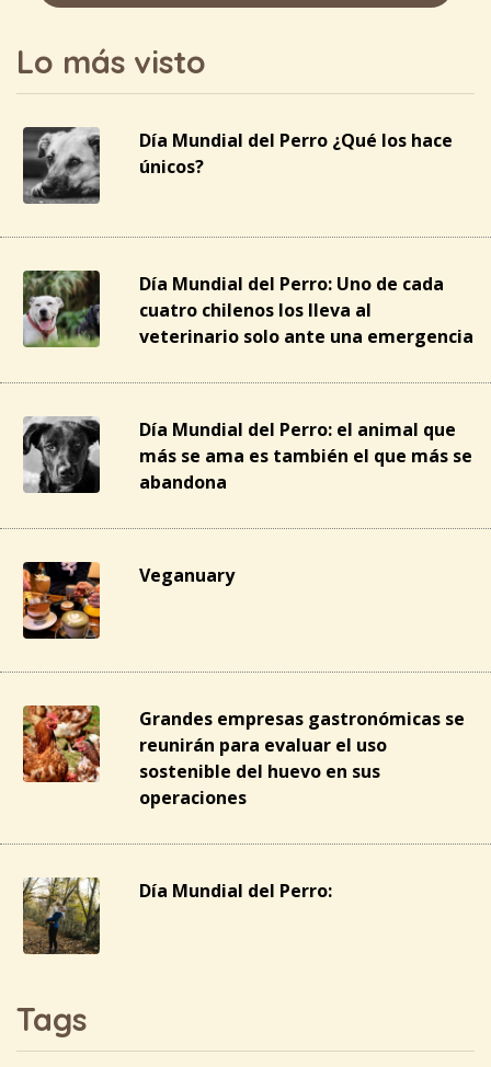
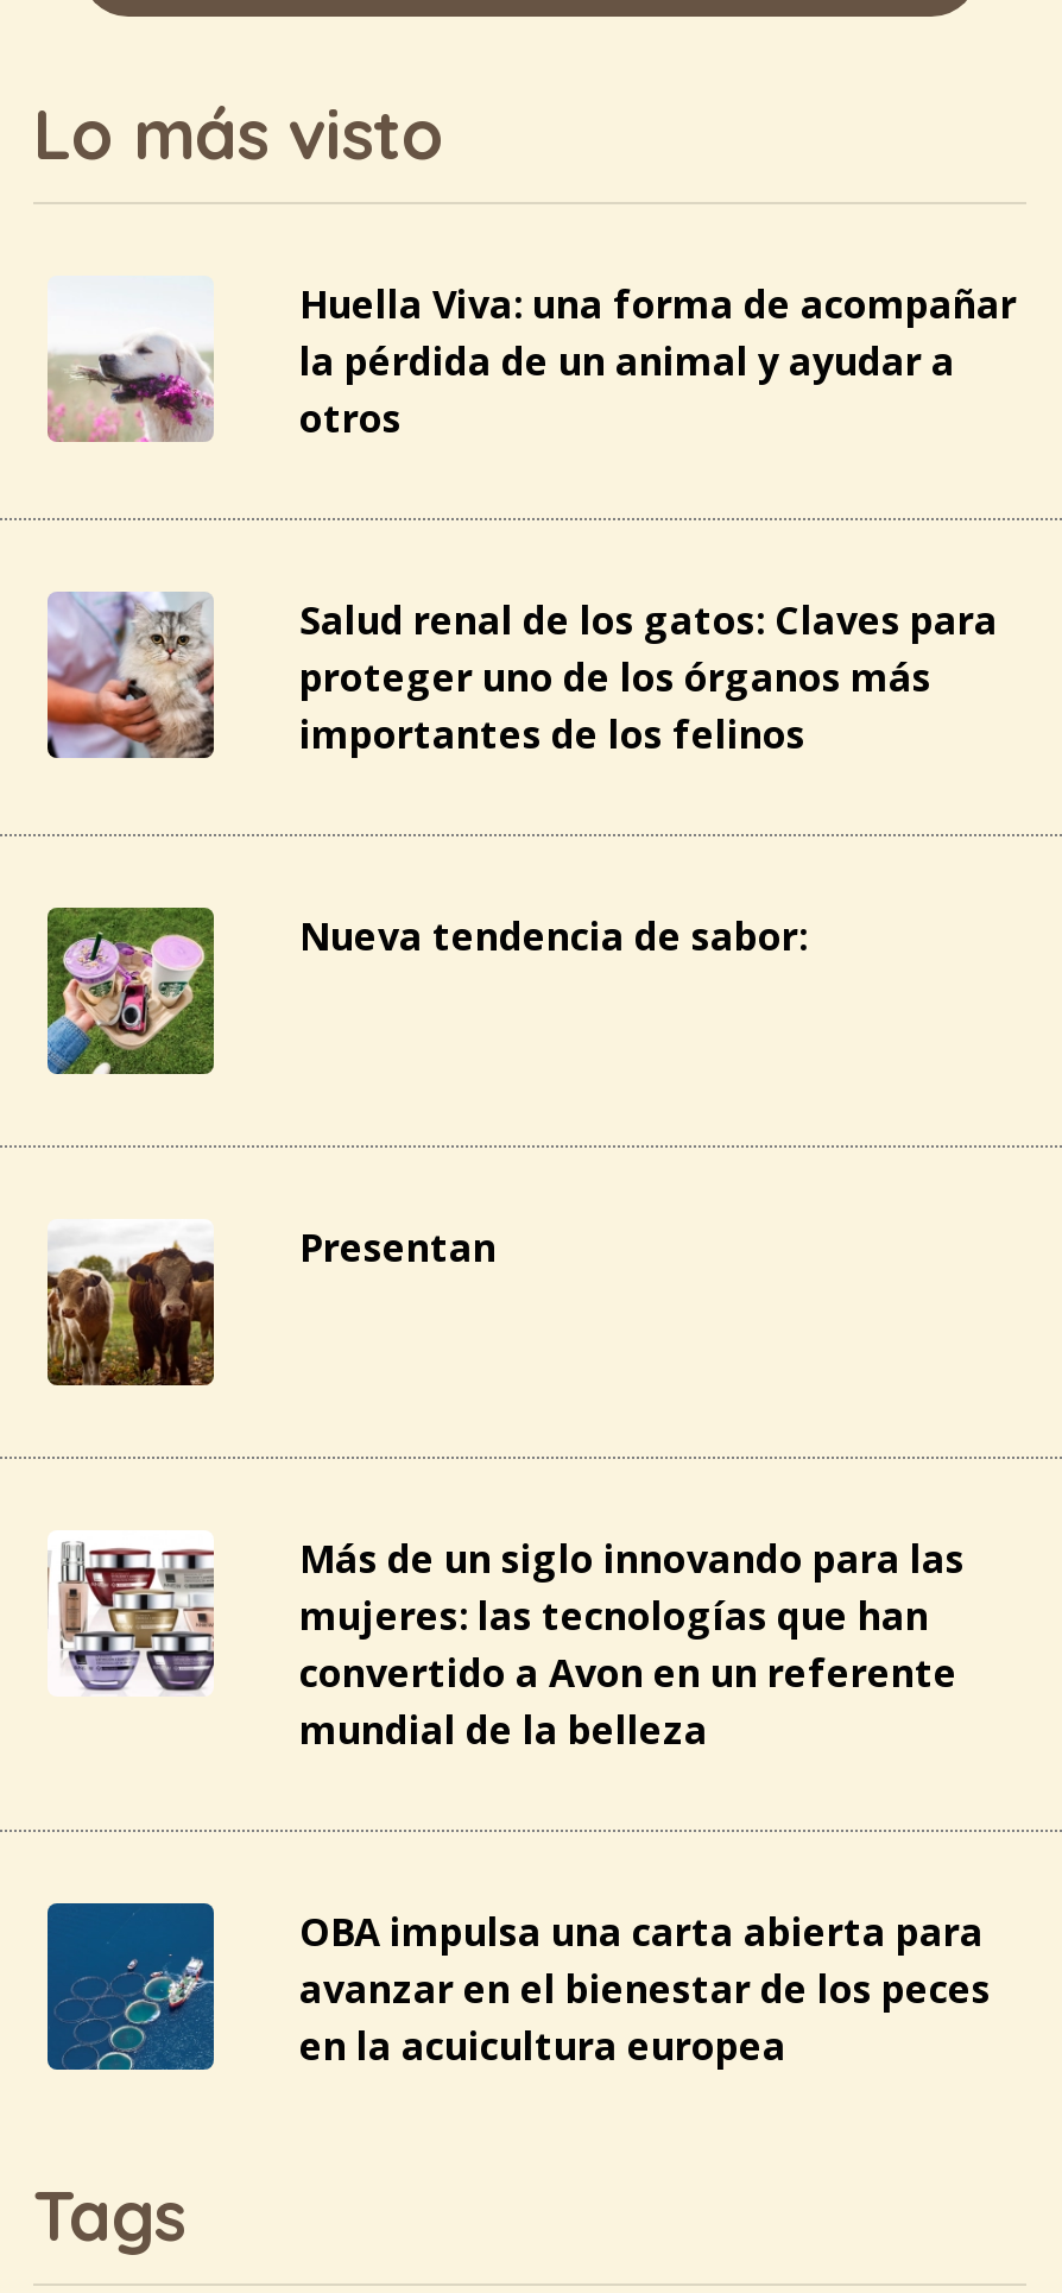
[22,126,453,205] [image] | Día Mundial del Perro ¿Qué los hace | únicos? -> [48,278,1017,444] [image] | Huella Viva: una forma de acompañar | la pérdida de un animal y ayudar a | otros
[22,269,473,348] [image] | Día Mundial del Perro: Uno de cada | cuatro chilenos los lleva al | veterinario solo ante una emergencia -> [45,592,998,760] [image] | Salud renal de los gatos: Claves para | proteger uno de los órganos más | importantes de los felinos
[23,416,472,494] [image] | Día Mundial del Perro: el animal que | más se ama es también el que más se | abandona -> [45,905,808,1076] [image] | Nueva tendencia de sabor:
[22,561,235,640] [image] | Veganuary -> [45,1221,497,1388] [image] | Presentan
[22,704,465,809] [image] | Grandes empresas gastronómicas se | reunirán para evaluar el uso | sostenible del huevo en sus | operaciones -> [48,1532,965,1756] [image] | Más de un siglo innovando para las | mujeres: las tecnologías que han | convertido a Avon en un referente | mundial de la belleza
[22,876,332,955] [image] | Día Mundial del Perro: -> [45,1901,991,2072] [image] | OBA impulsa una carta abierta para | avanzar en el bienestar de los peces | en la acuicultura europea

